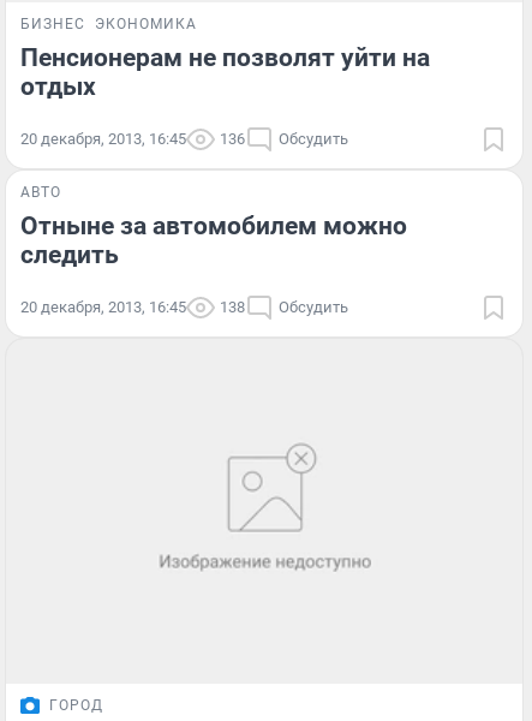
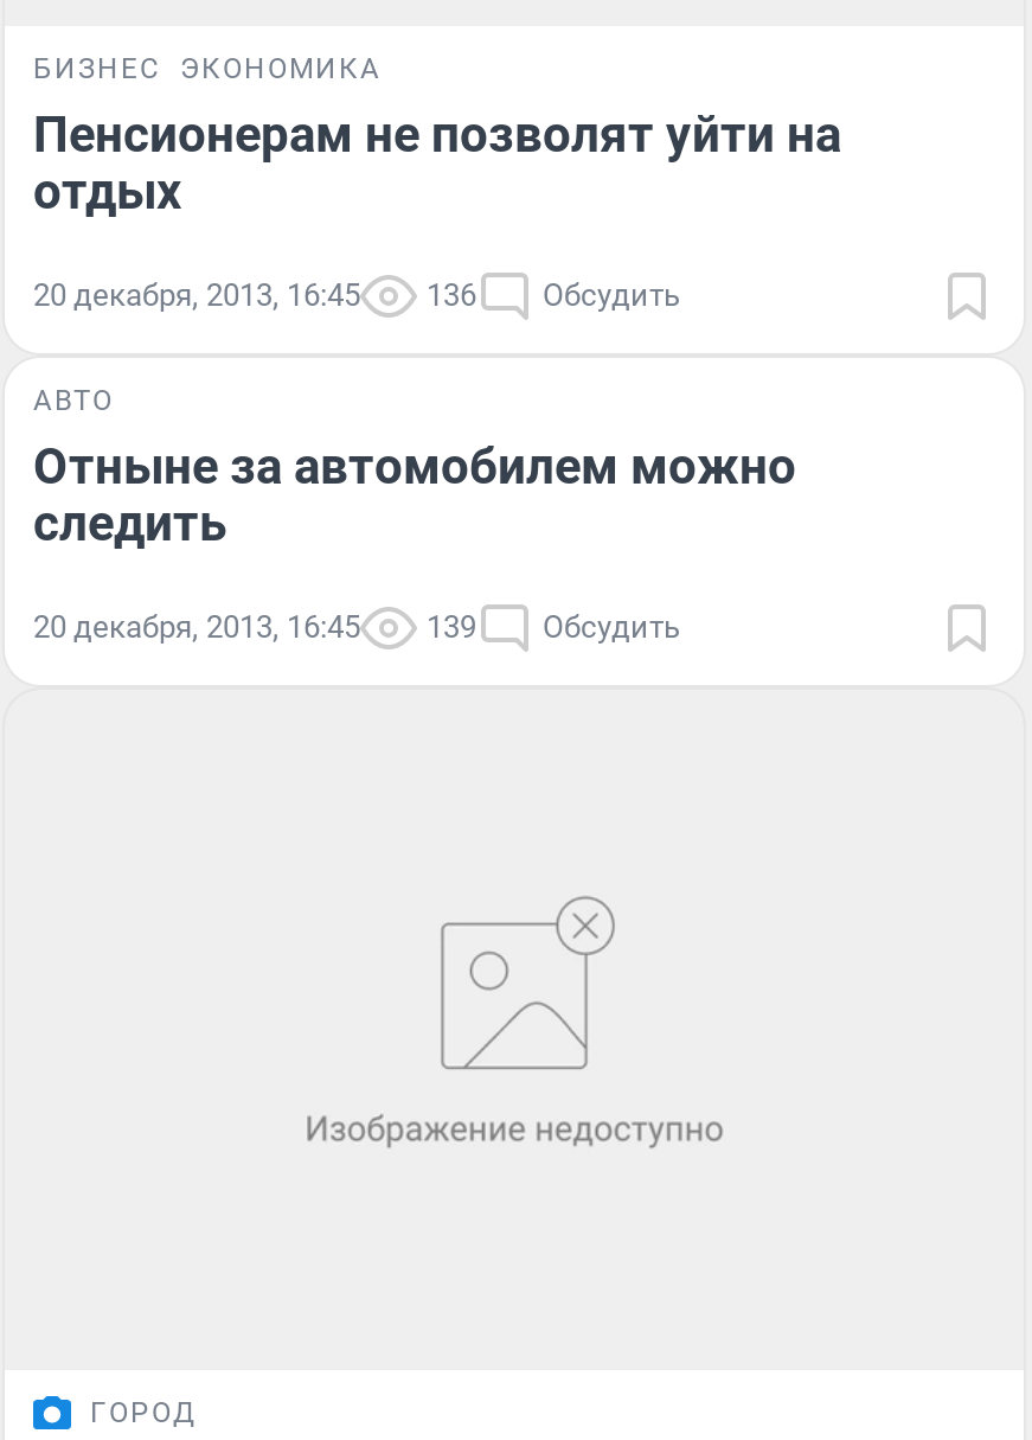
[20,298,348,316] 20 декабря, 2013, 16:45 138 Обсудить -> [33,610,680,645] 20 декабря, 2013, 16:45 139 Обсудить

